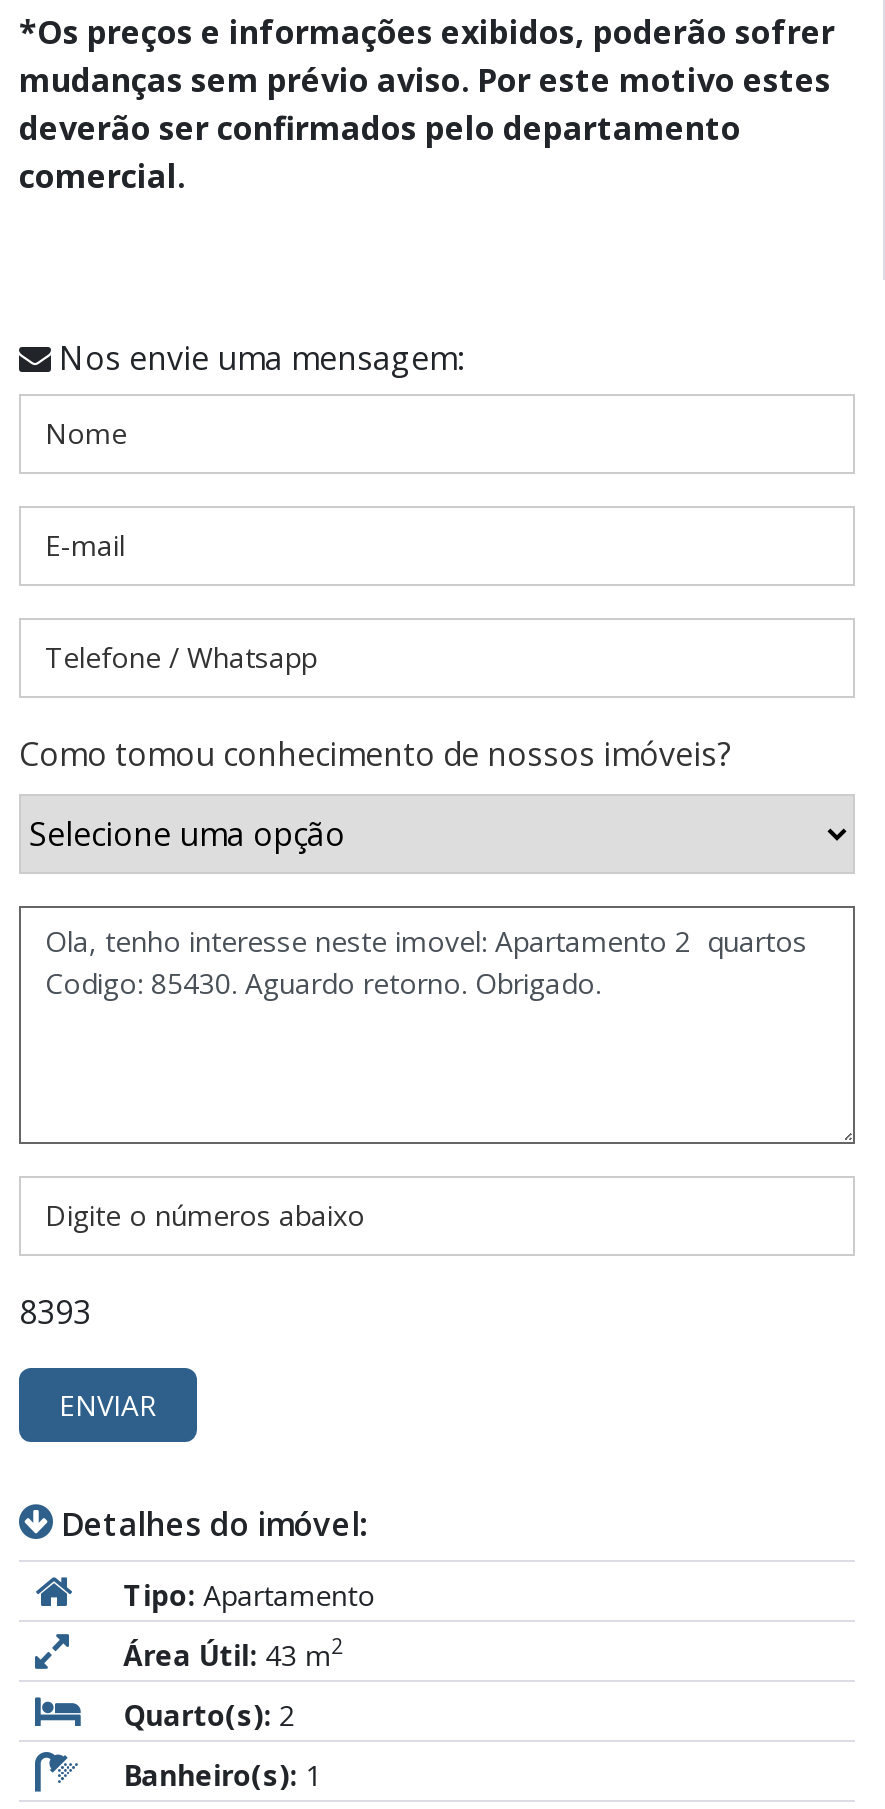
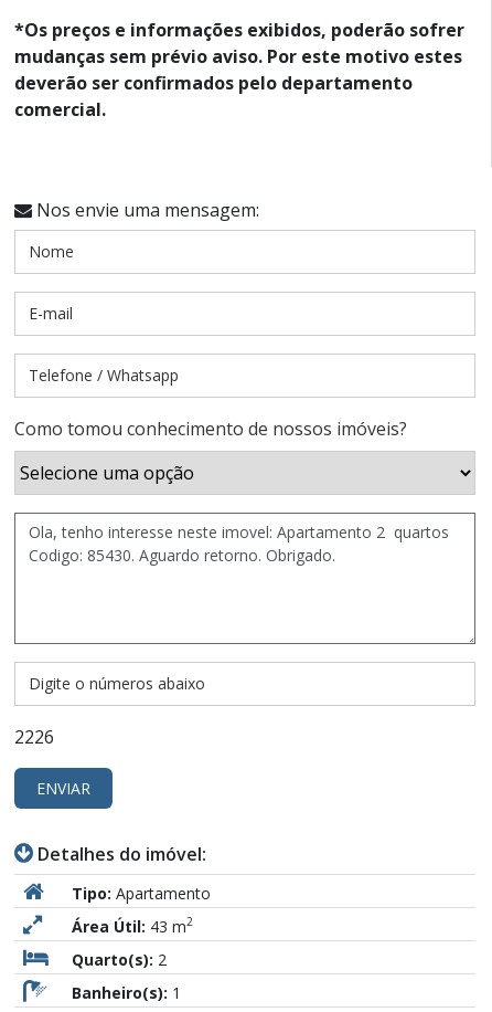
[19,1289,91,1333] 8393 -> [14,724,54,749] 2226

